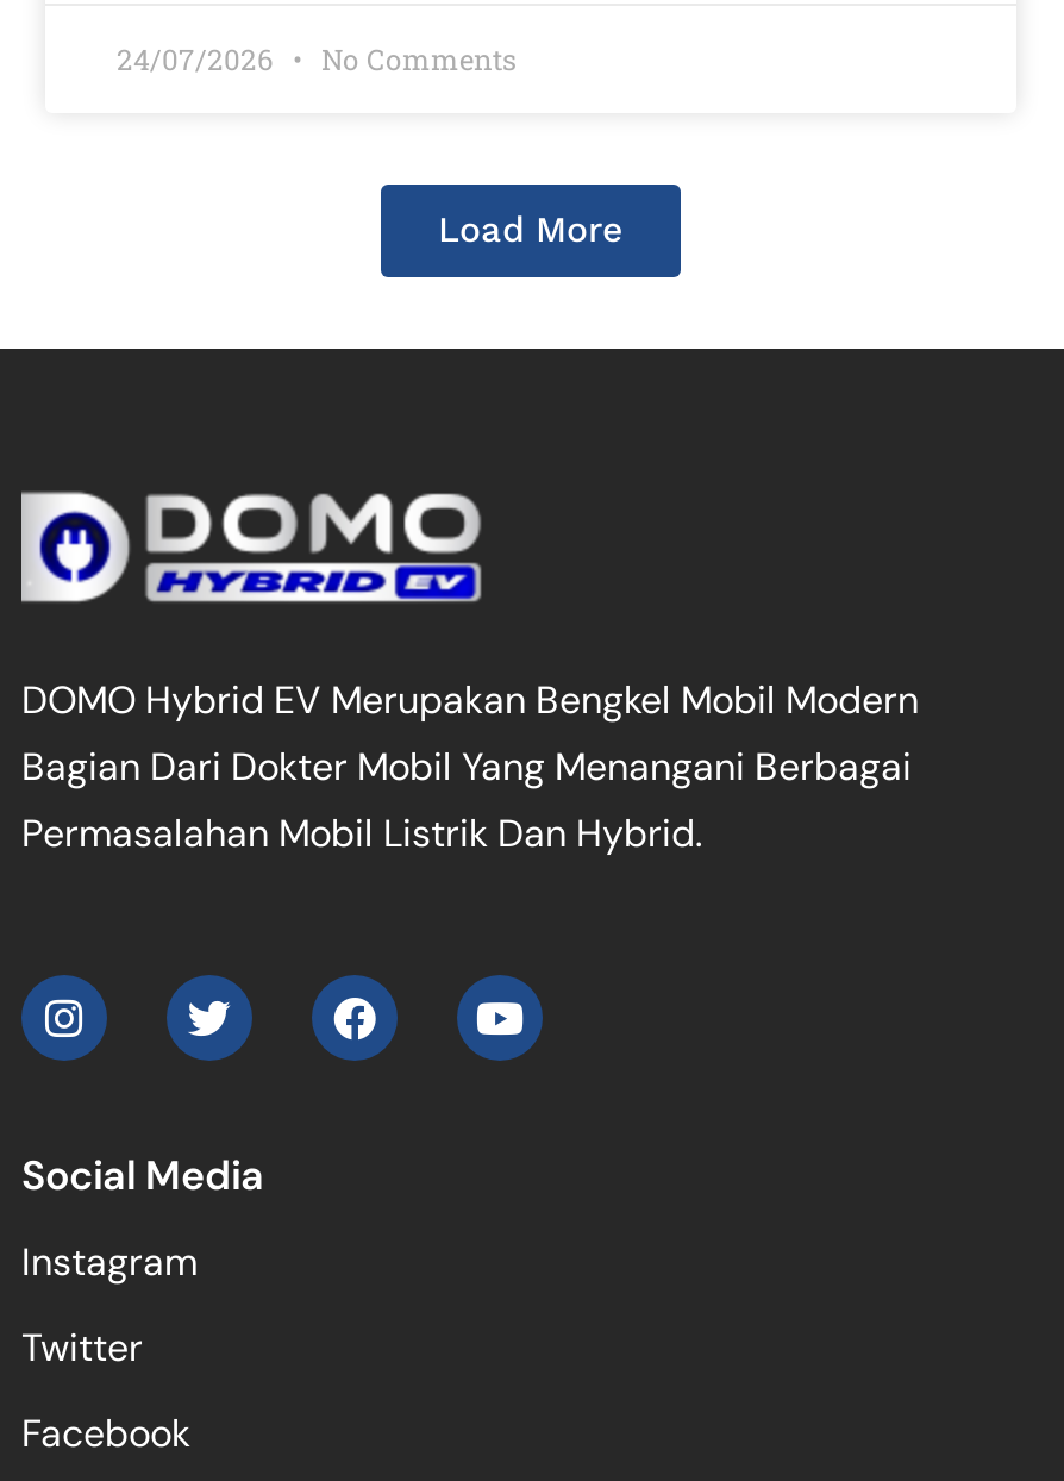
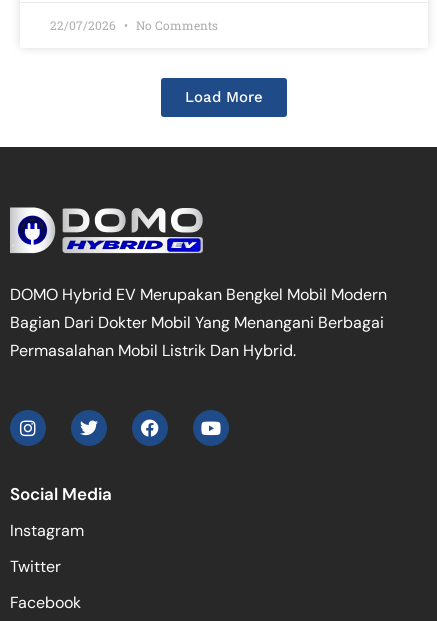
[117,39,517,77] 24/07/2026 No Comments -> [50,17,218,33] 22/07/2026 No Comments

